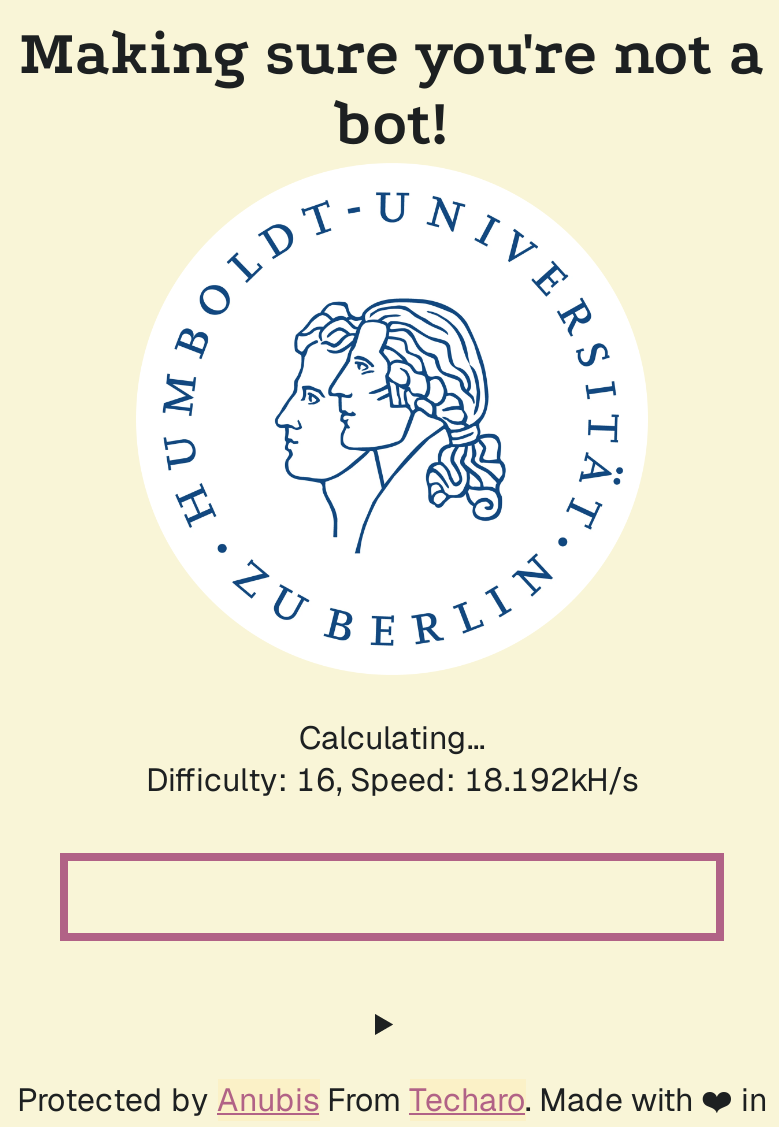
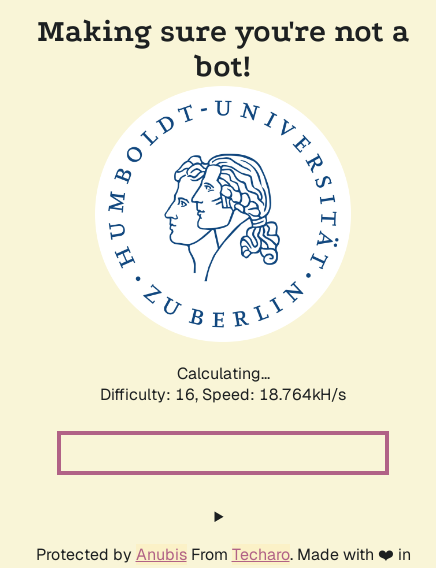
[146,759,638,801] Difficulty: 16, Speed: 18.192kH/s -> [100,384,346,405] Difficulty: 16, Speed: 18.764kH/s

